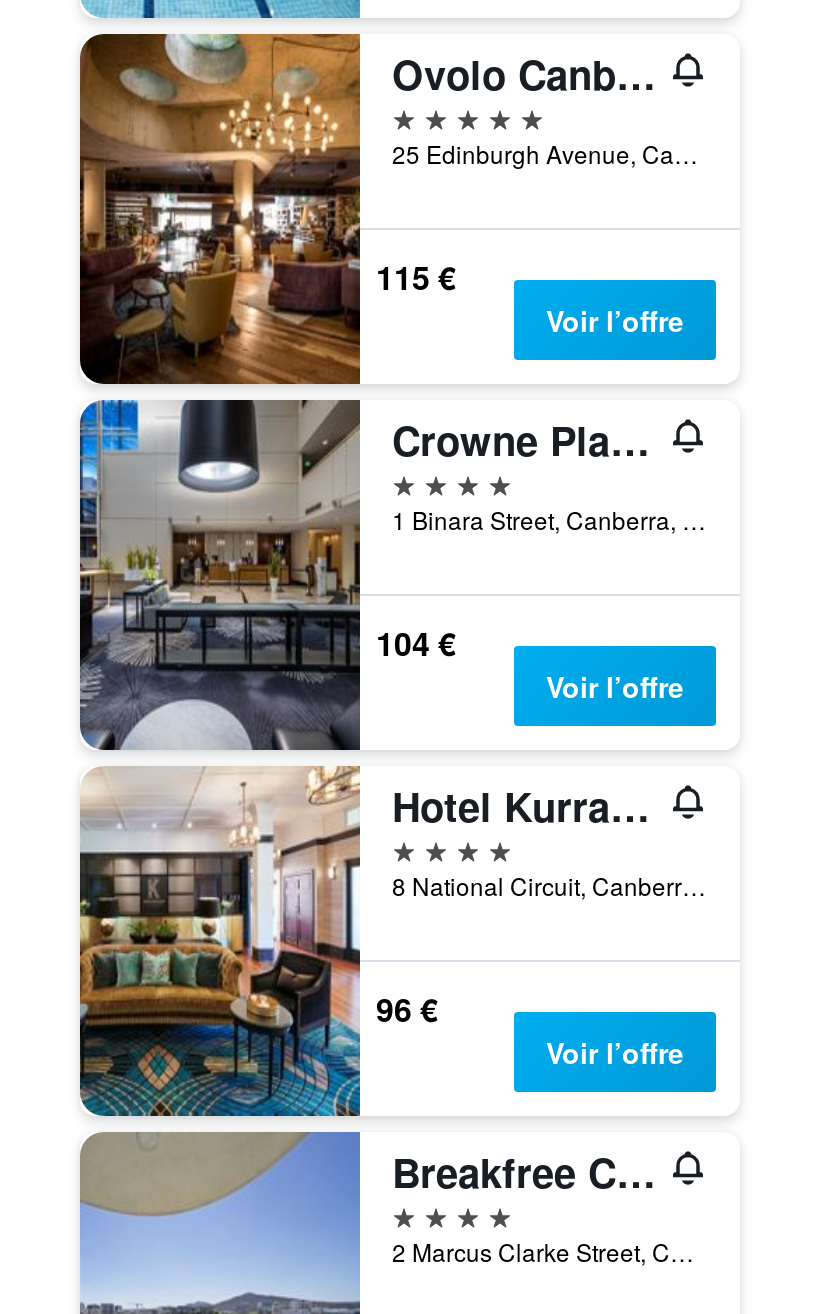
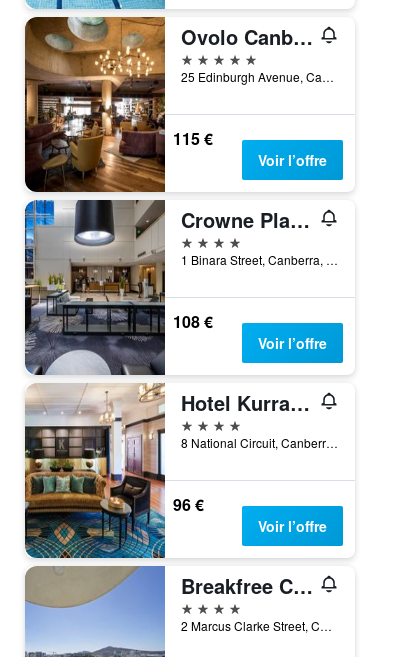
[376,619,456,665] 104 € -> [173,309,213,332] 108 €

